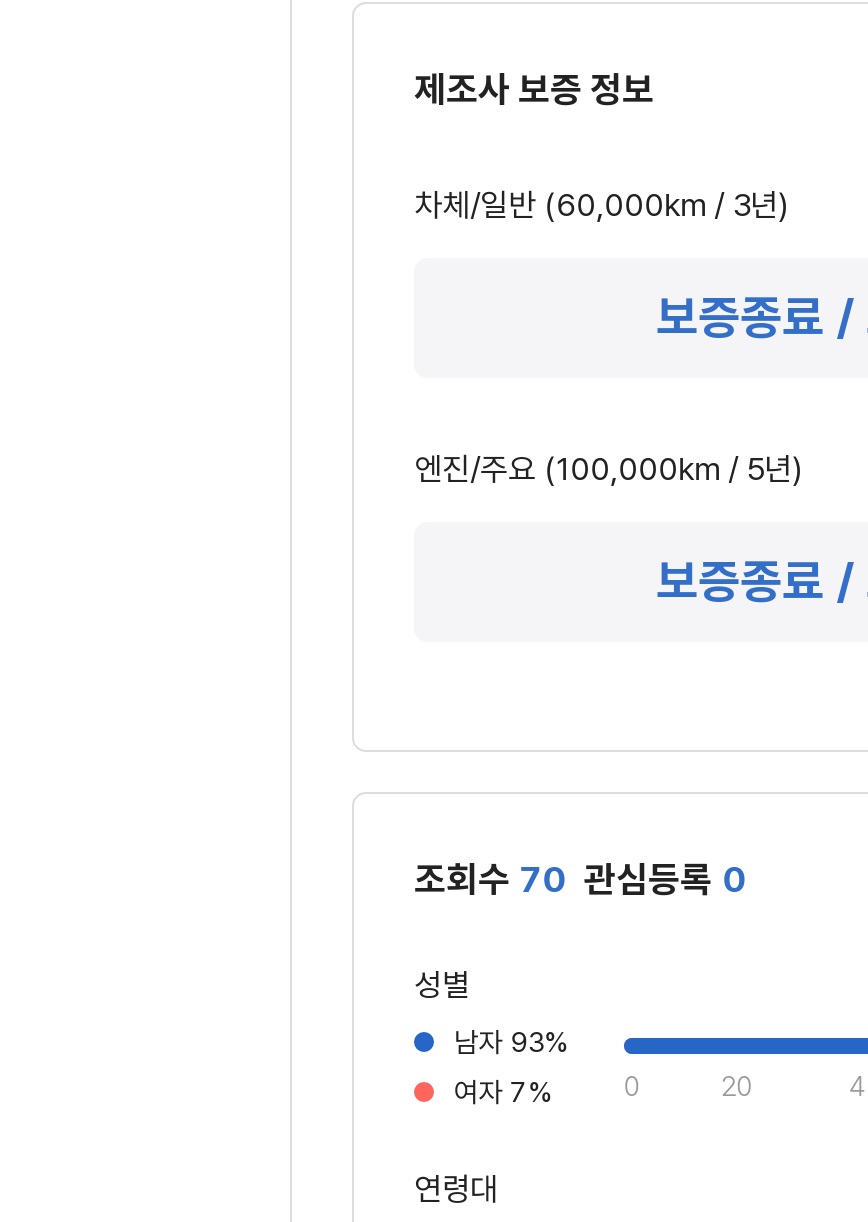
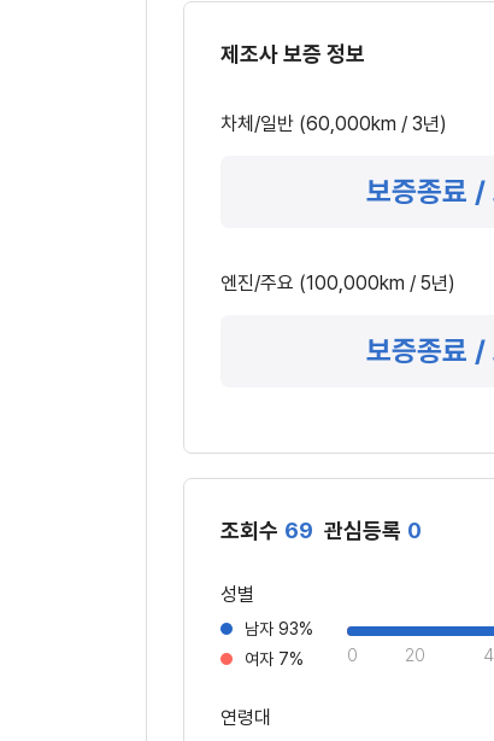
[414,858,746,900] 조회수 70 관심등록 0 -> [221,518,422,543] 조회수 69 관심등록 0

